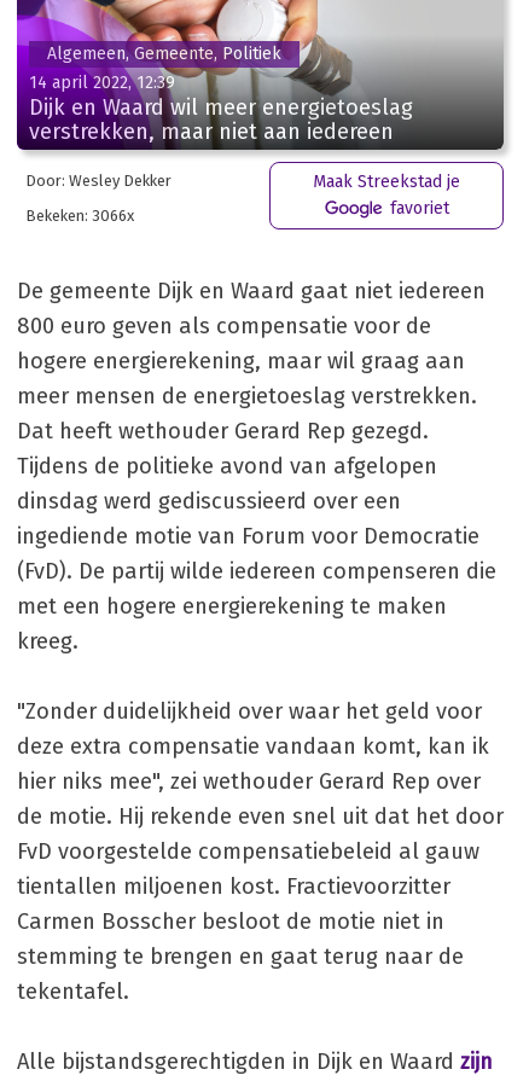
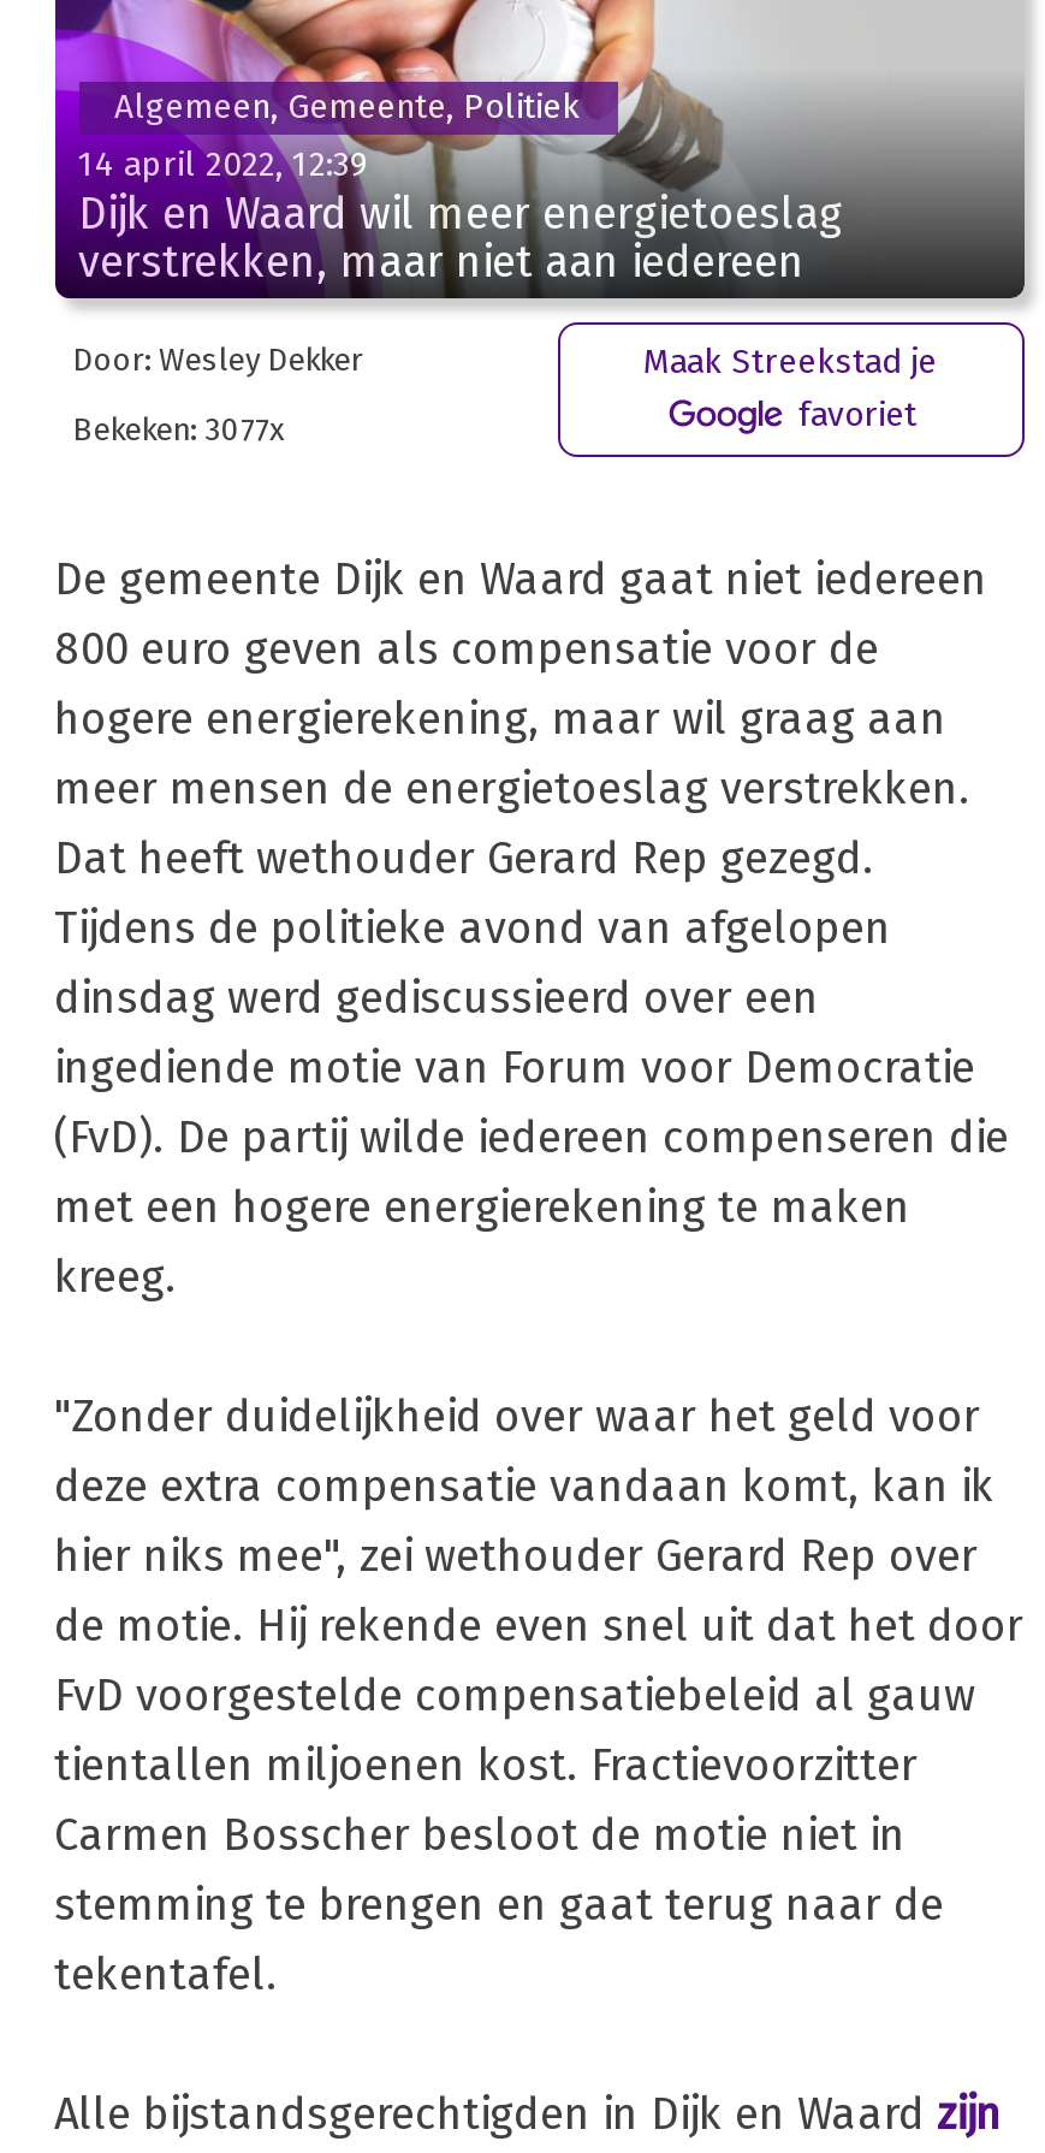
[25,206,134,224] Bekeken: 3066x -> [72,411,284,447] Bekeken: 3077x

